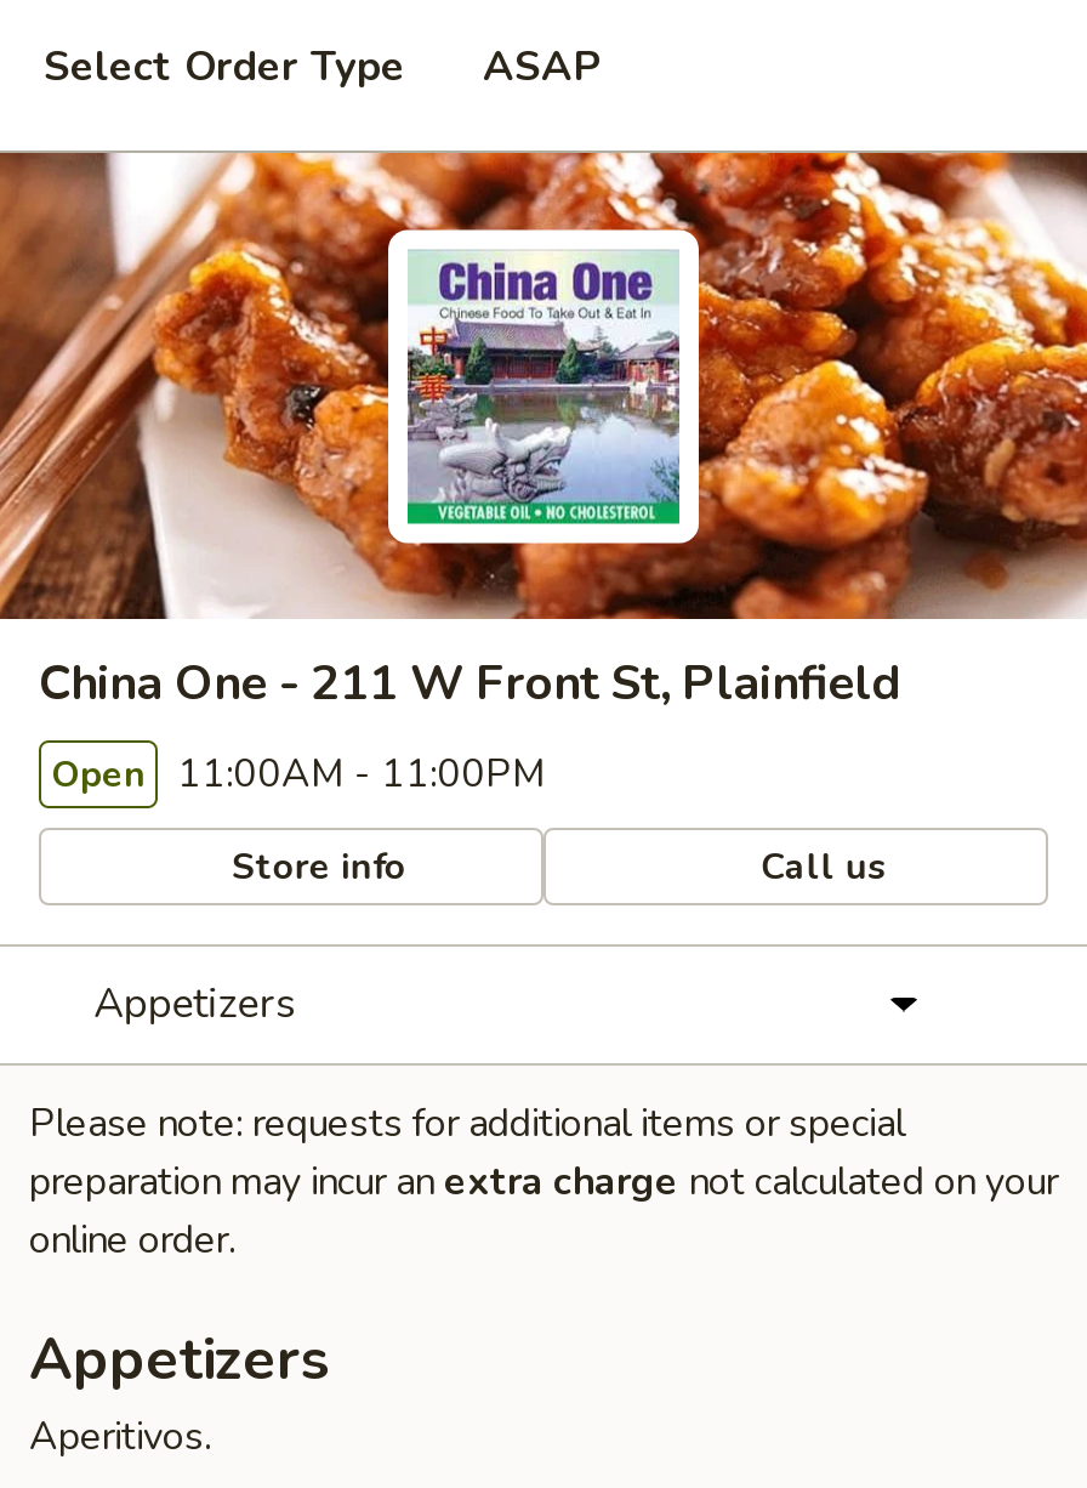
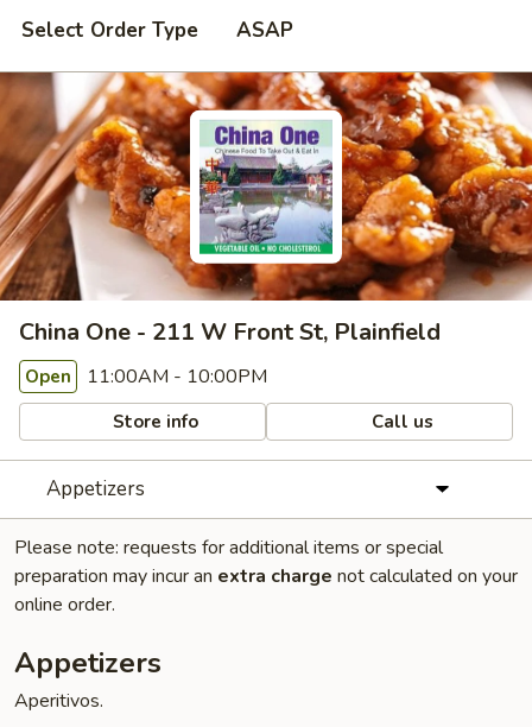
[51,748,546,801] Open 11:00AM - 11:00PM -> [25,363,267,390] Open 11:00AM - 10:00PM

